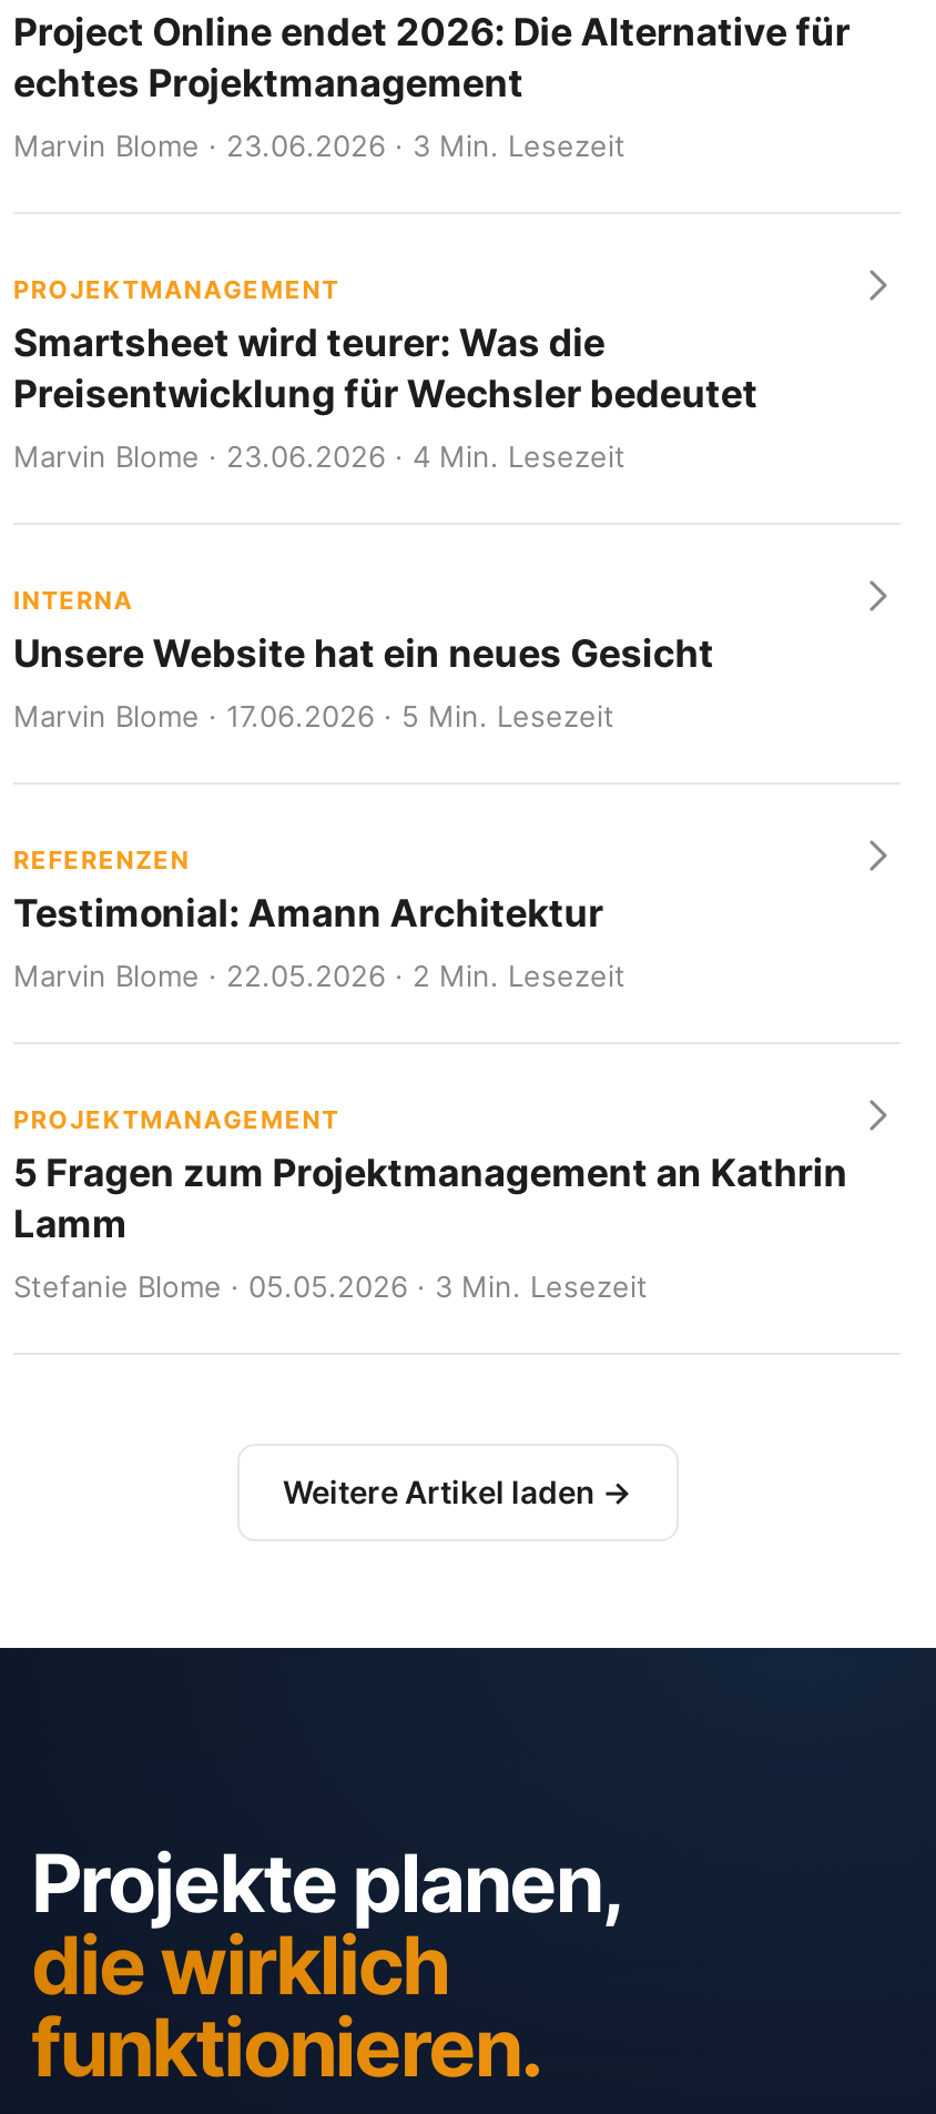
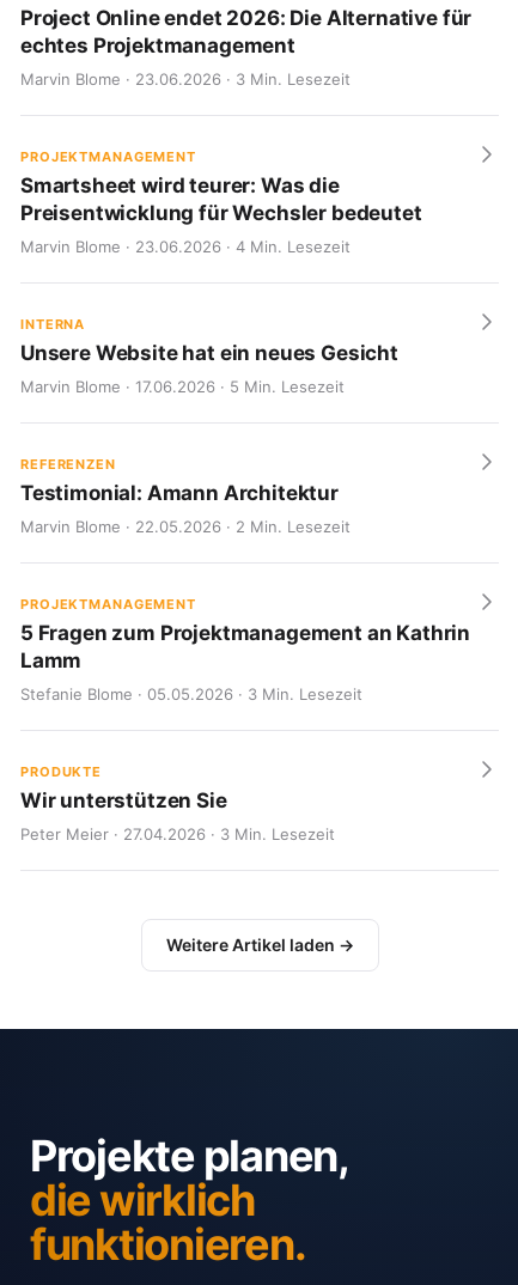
none -> [20,763,335,844] PRODUKTE | Wir unterstützen Sie | Peter Meier · 27.04.2026 · 3 Min. Lesezeit

